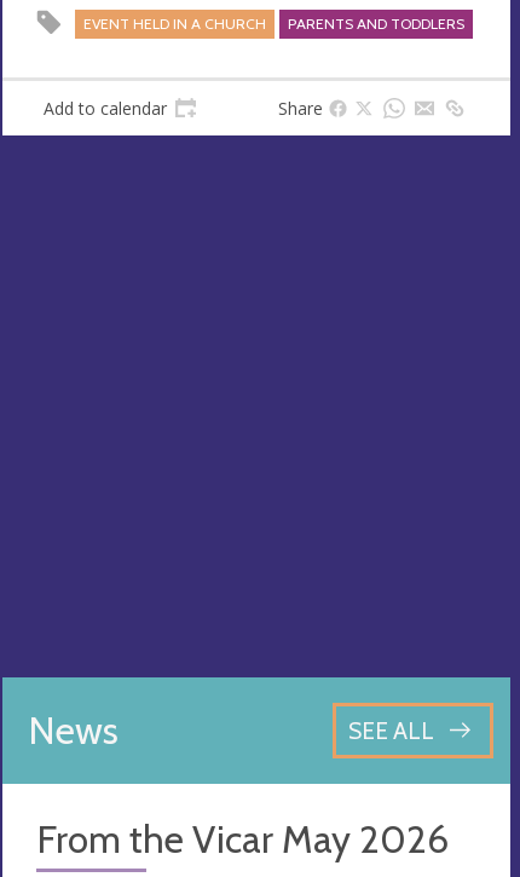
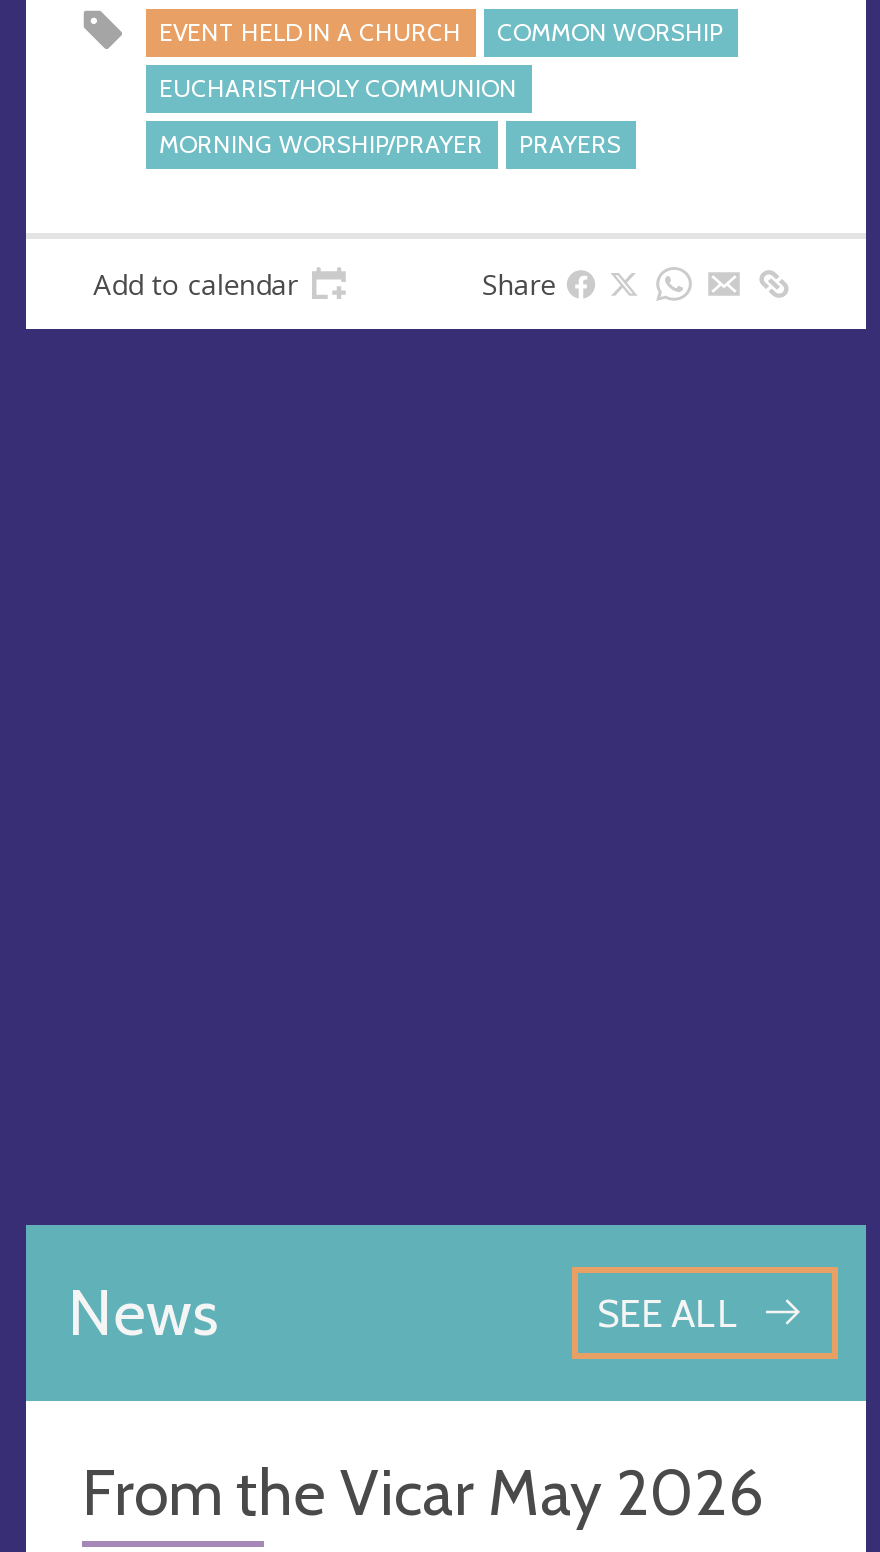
[287,14,464,32] PARENTS AND TODDLERS -> [159,16,723,158] COMMON WORSHIP | EUCHARIST/HOLY COMMUNION | MORNING WORSHIP/PRAYER | PRAYERS

